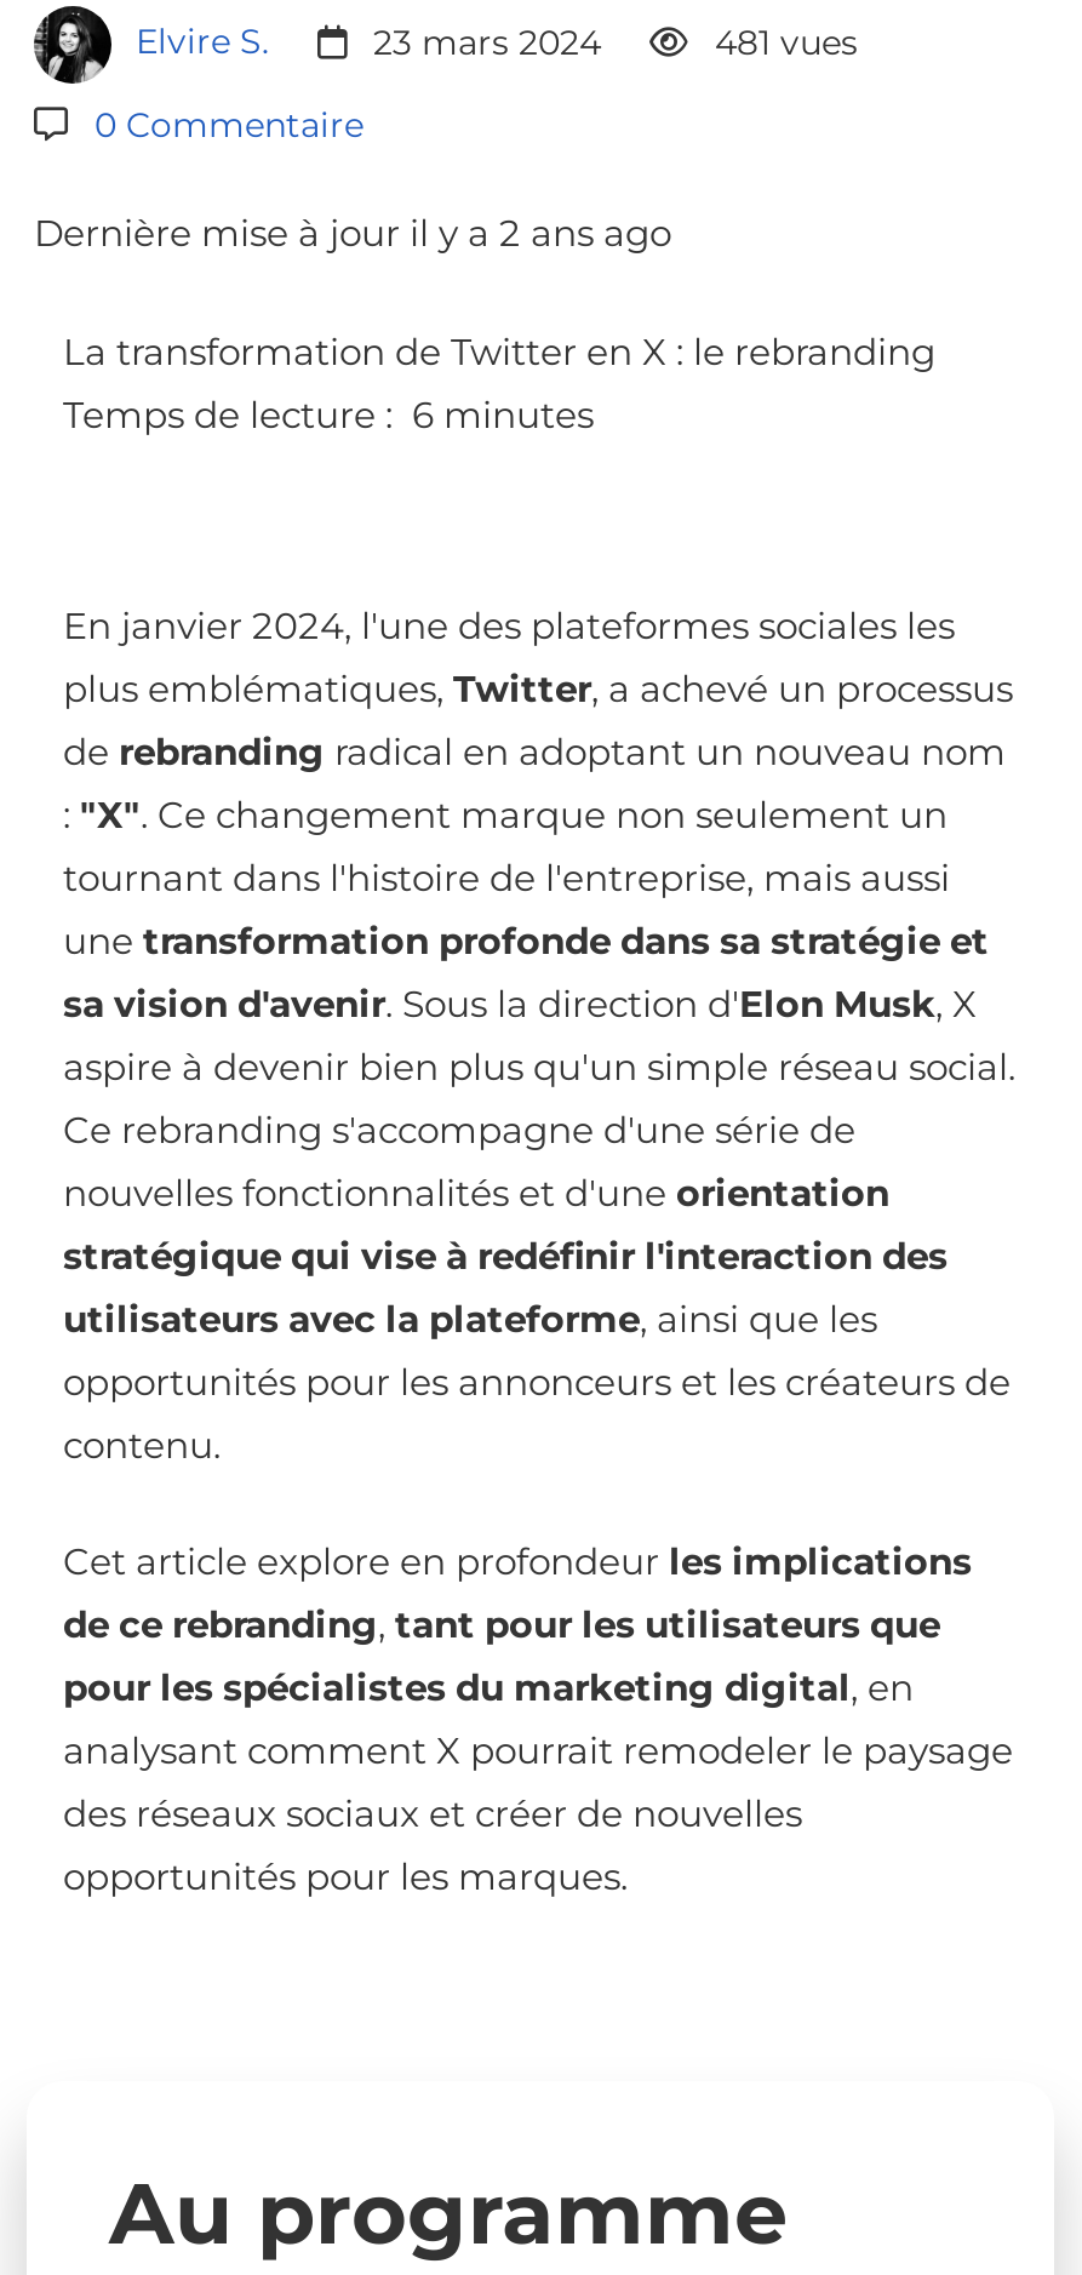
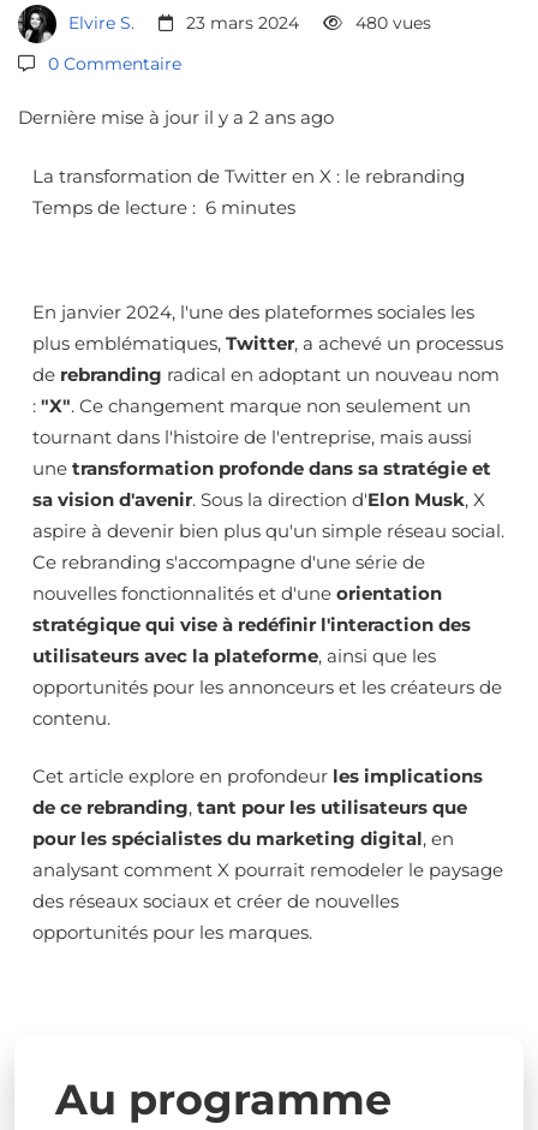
[705,20,858,64] 481 vues -> [351,12,431,33] 480 vues

